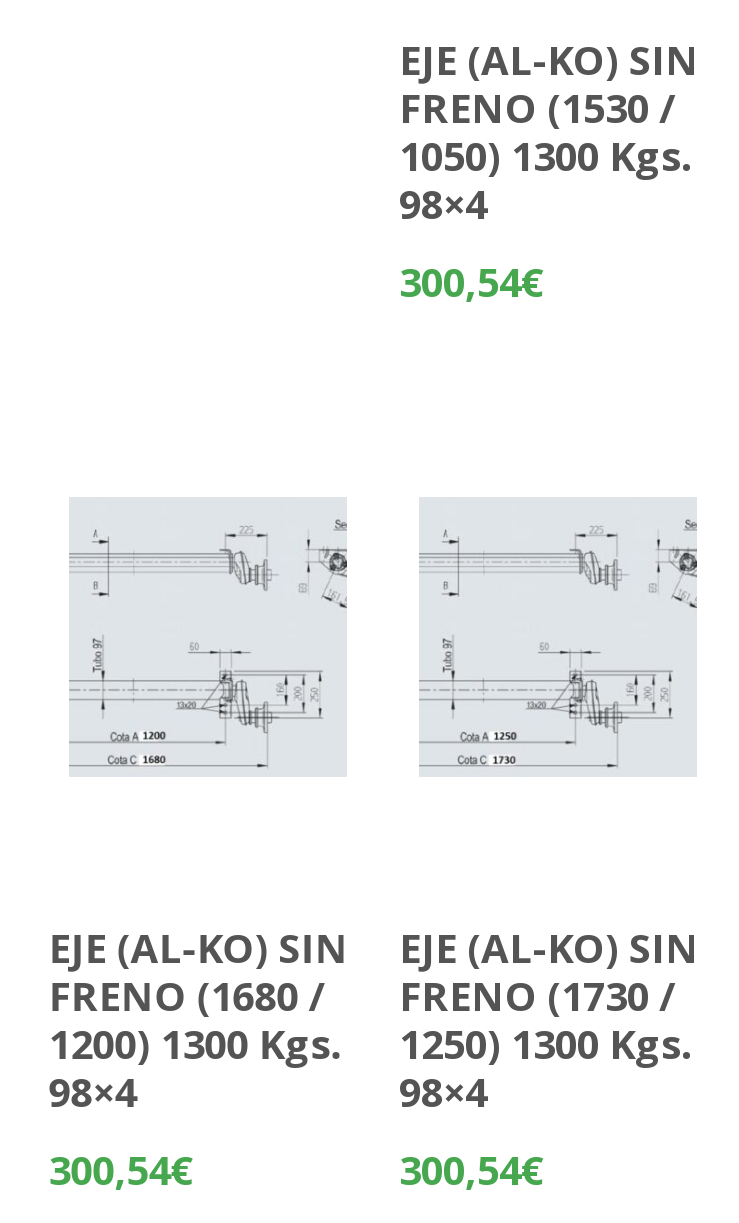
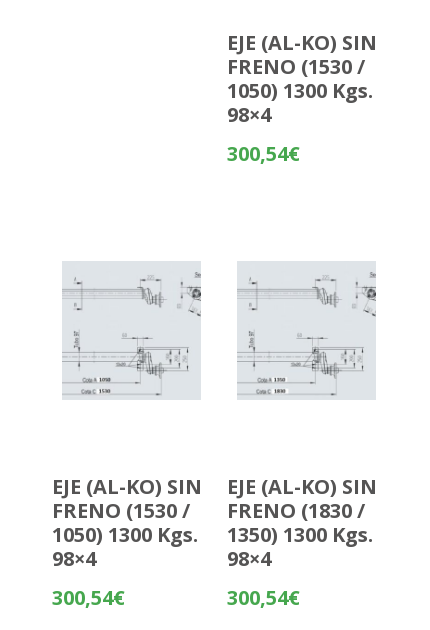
[49,970,325,1024] FRENO (1680 / -> [52,497,190,524] FRENO (1530 /
[399,970,675,1024] FRENO (1730 / -> [227,497,365,524] FRENO (1830 /
[49,1018,341,1072] 1200) 1300 Kgs. -> [52,521,198,548] 1050) 1300 Kgs.
[399,1018,691,1072] 1250) 1300 Kgs. -> [227,521,373,548] 1350) 1300 Kgs.

